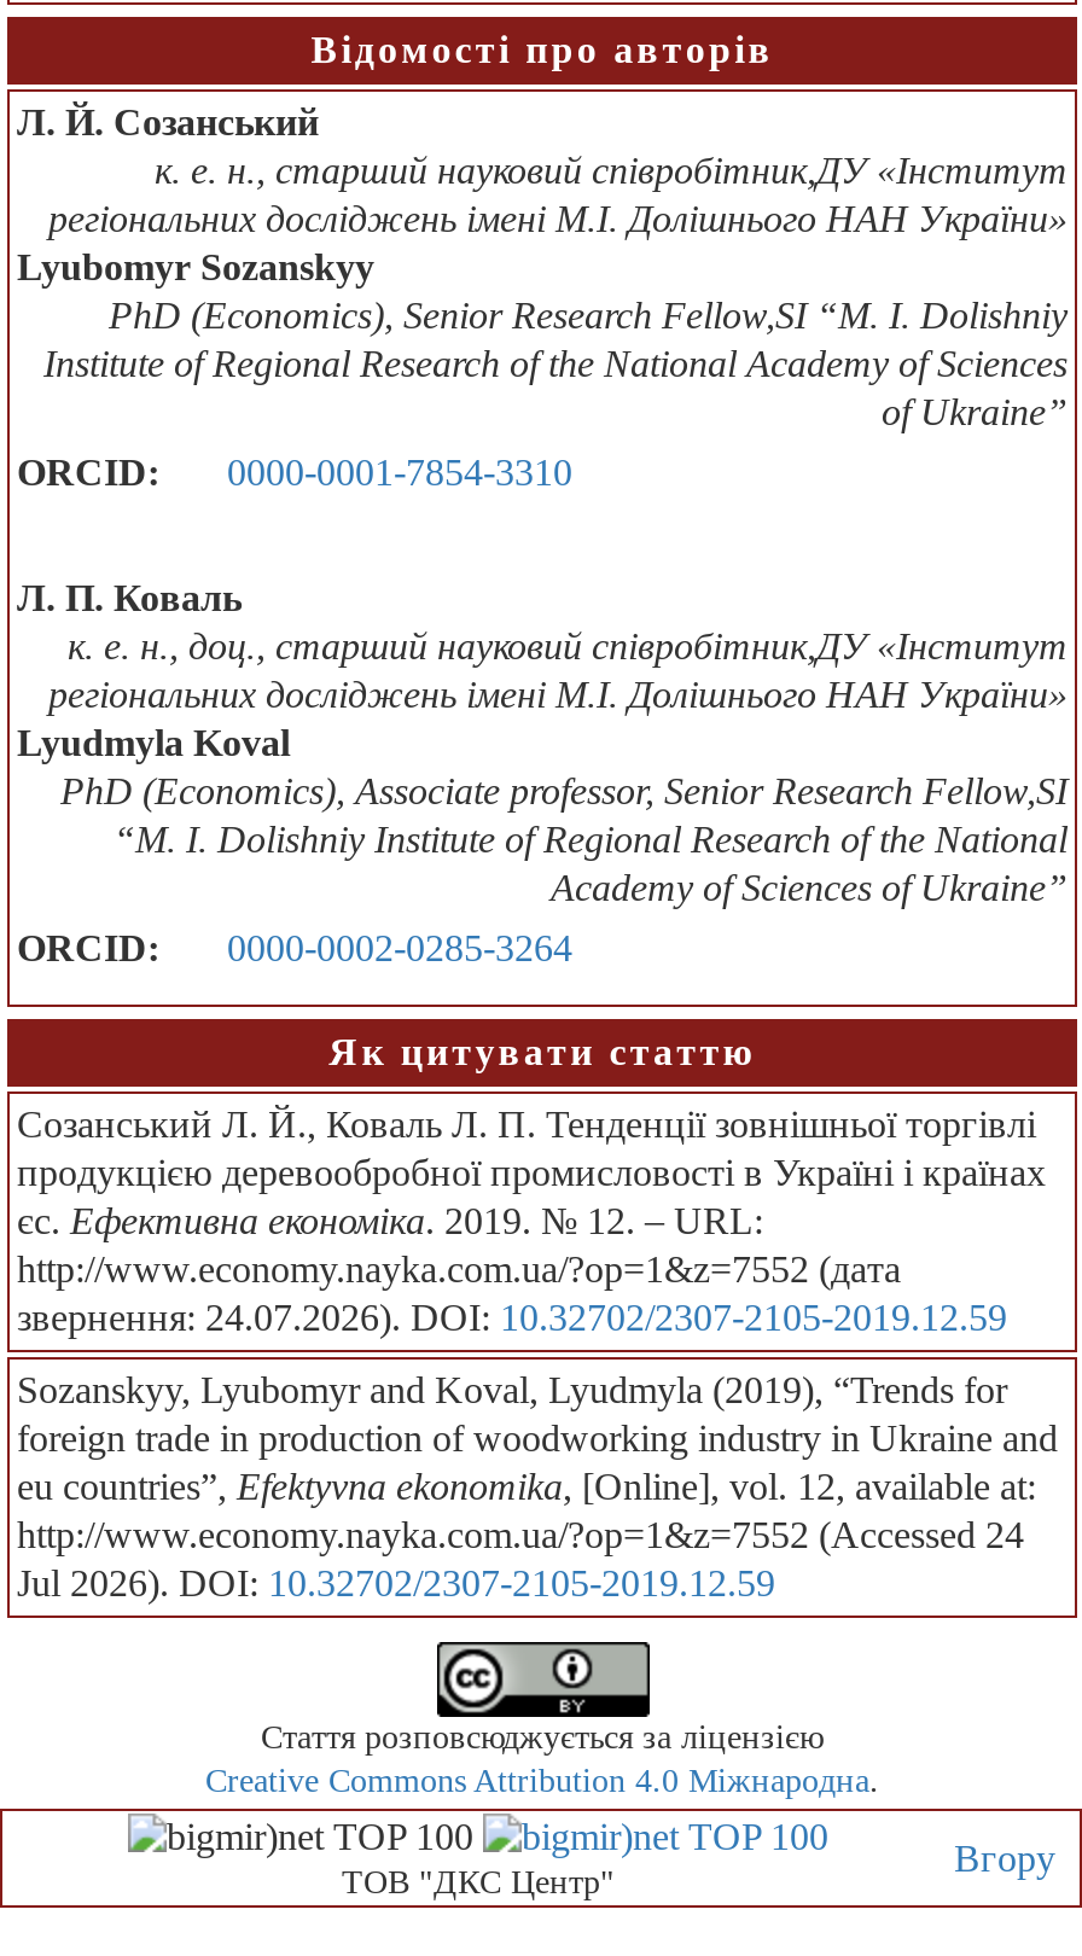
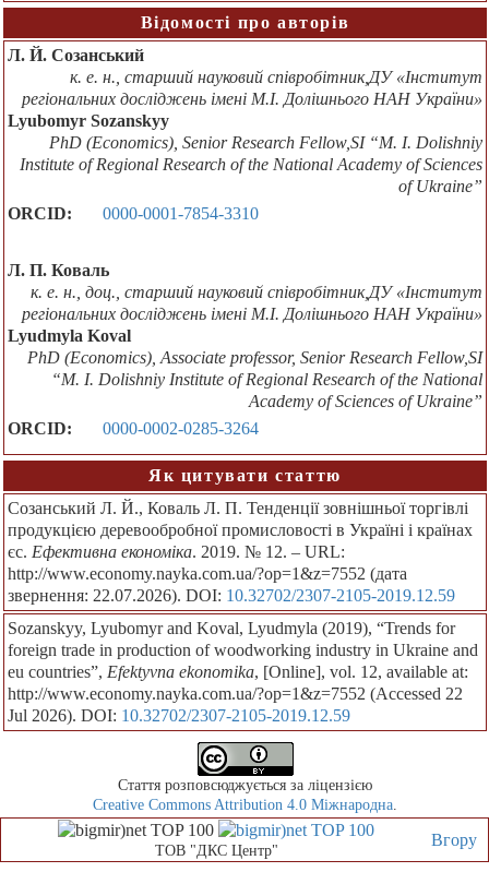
[17,1297,1007,1338] звернення: 24.07.2026). DOI: 10.32702/2307-2105-2019.12.59 -> [8,586,455,605] звернення: 22.07.2026). DOI: 10.32702/2307-2105-2019.12.59
[17,1514,1024,1555] http://www.economy.nayka.com.ua/?op=1&z=7552 (Accessed 24 -> [8,684,463,703] http://www.economy.nayka.com.ua/?op=1&z=7552 (Accessed 22

